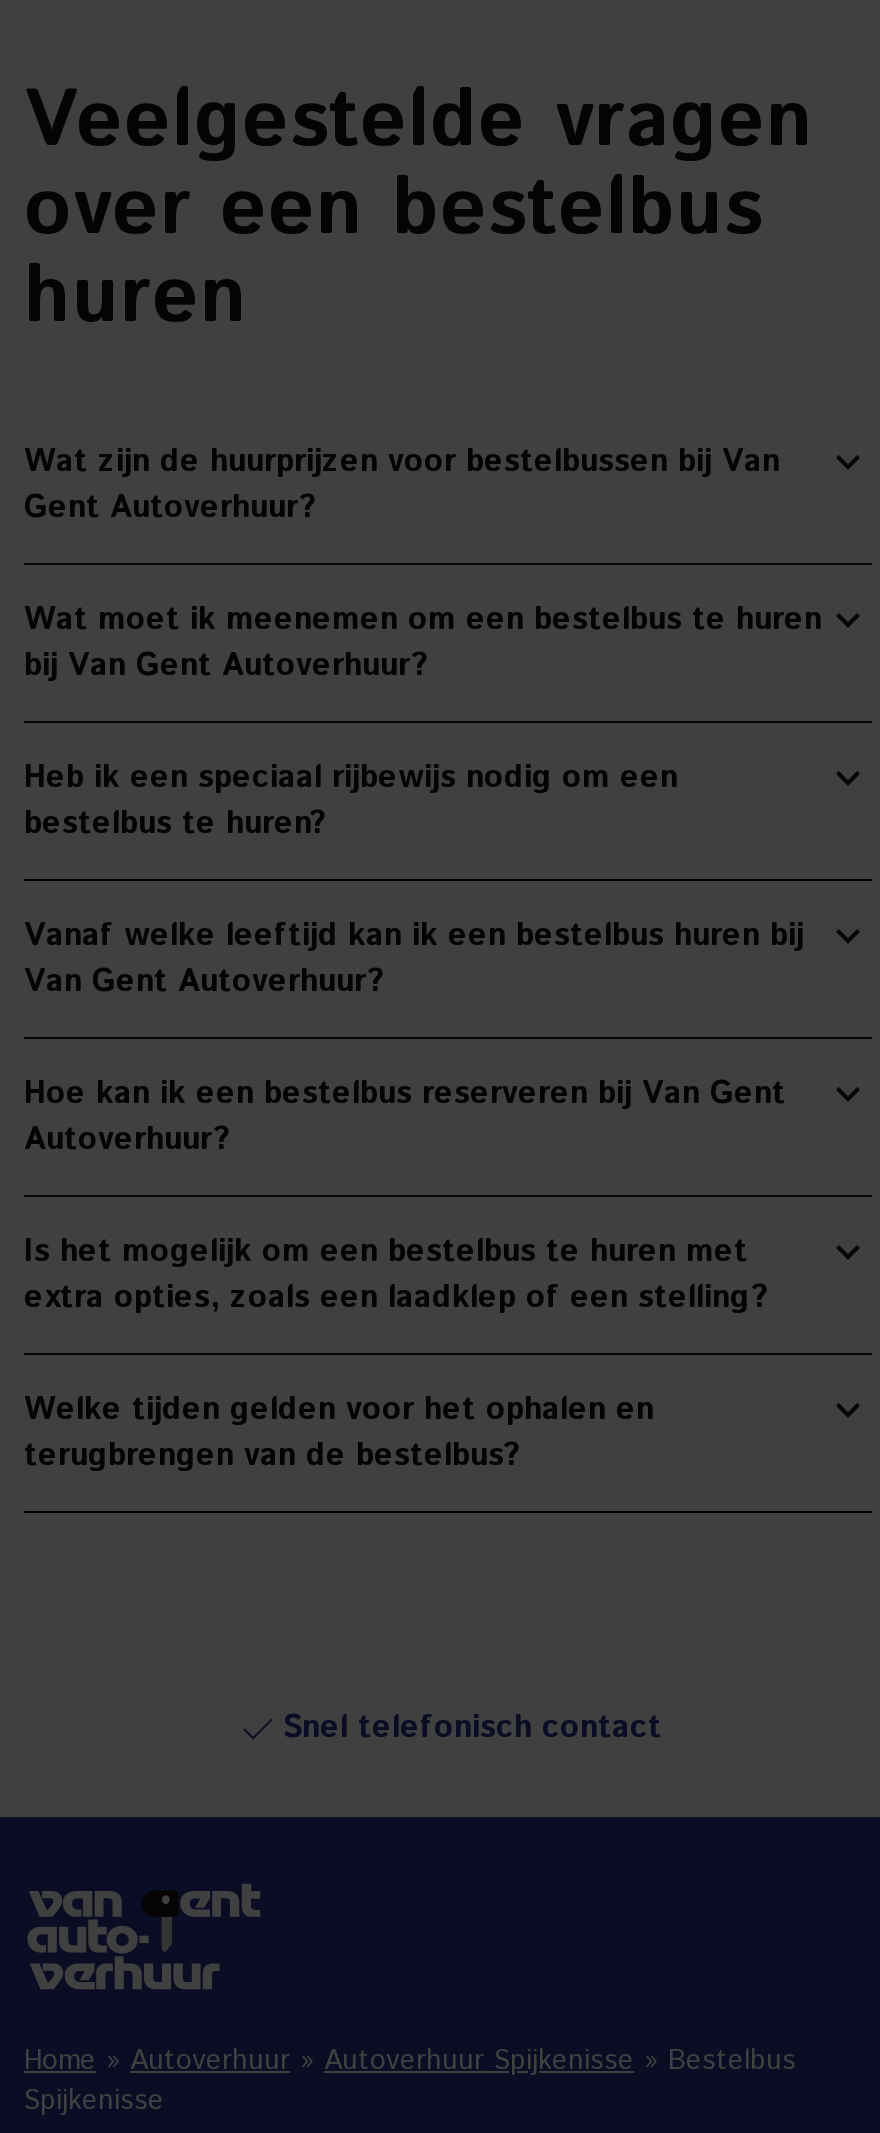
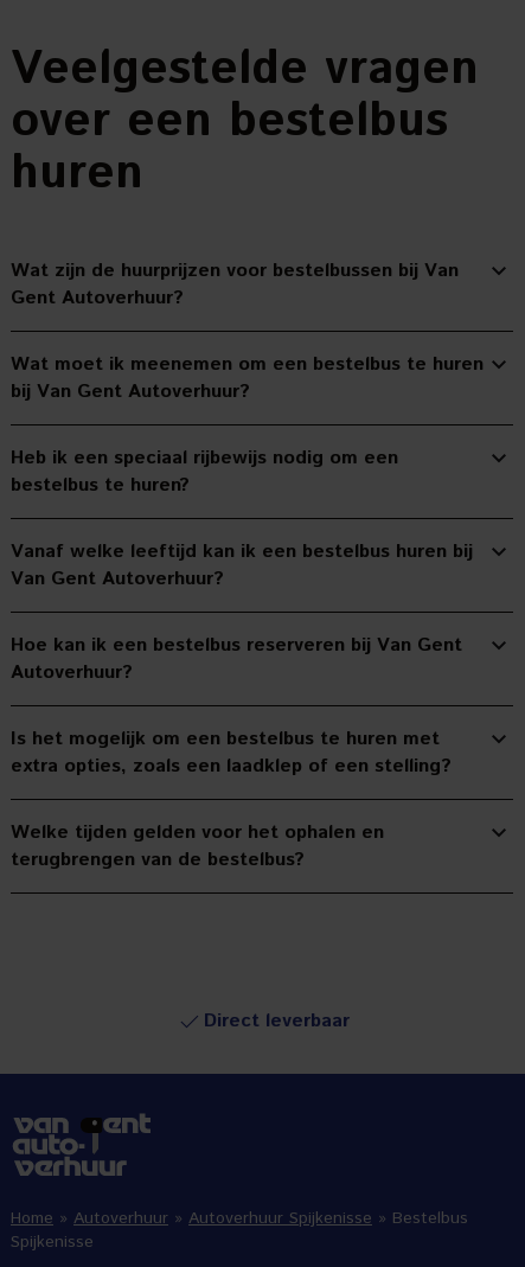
[282,1705,662,1751] Snel telefonisch contact -> [203,1008,349,1035] Direct leverbaar

